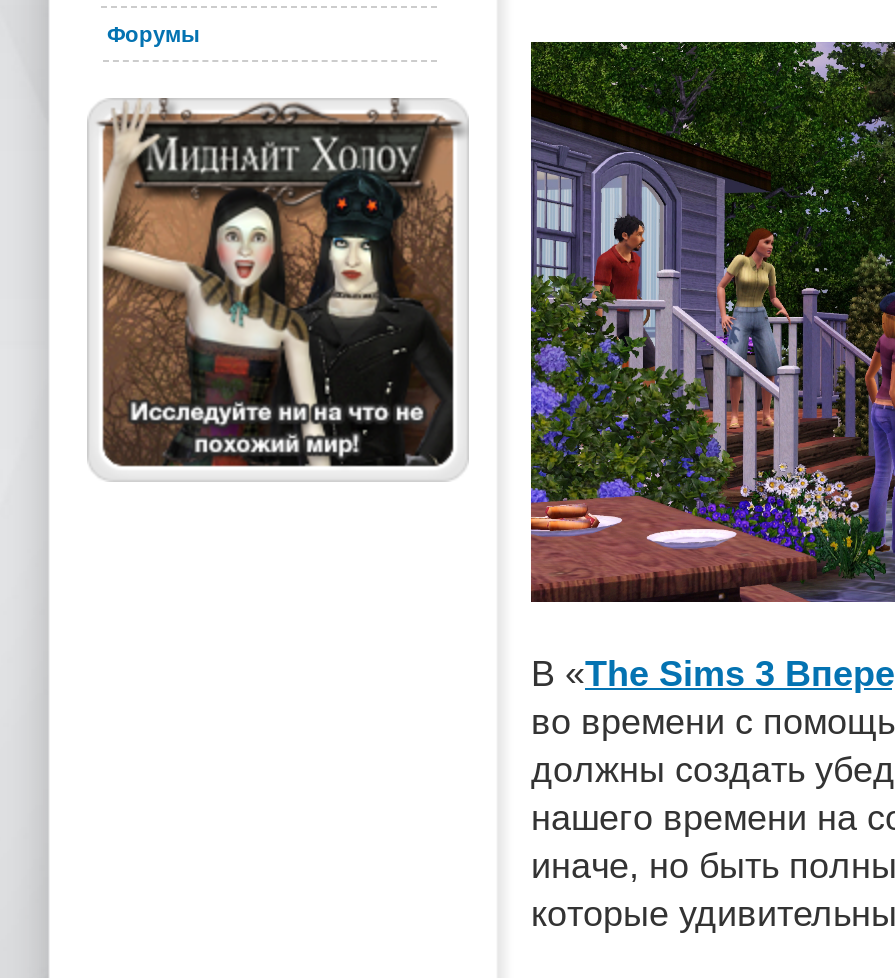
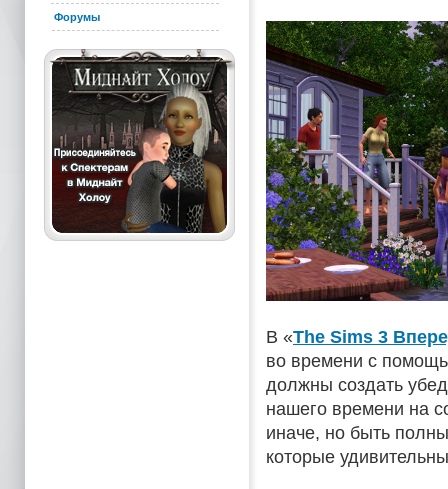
[101,102,455,466] [image] -> [51,52,228,234] [image]

